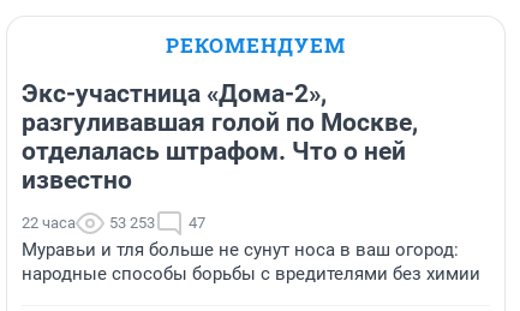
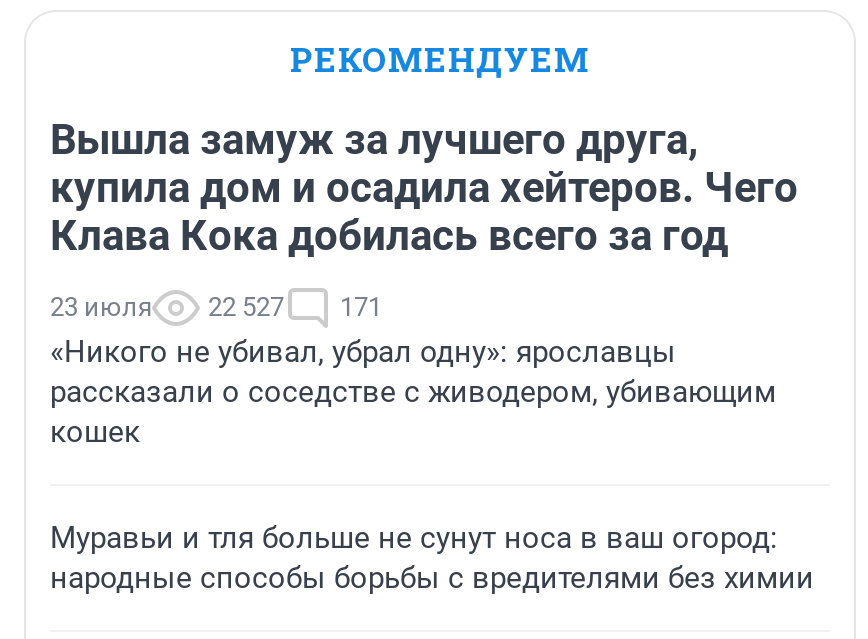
[22,79,418,195] Экс-участница «Дома-2», | разгуливавшая голой по Москве, | отделалась штрафом. Что о ней | известно -> [50,116,798,260] Вышла замуж за лучшего друга, | купила дом и осадила хейтеров. Чего | Клава Кока добилась всего за год
[22,214,205,232] 22 часа | 53 253 | 47 -> [50,292,776,450] 23 июля | 22 527 | 171 | «Никого не убивал, убрал одну»: ярославцы | рассказали о соседстве с живодером, убивающим | кошек

